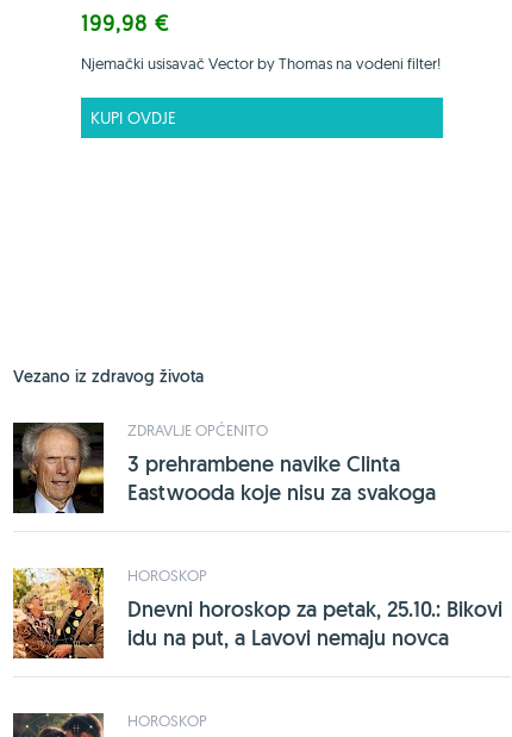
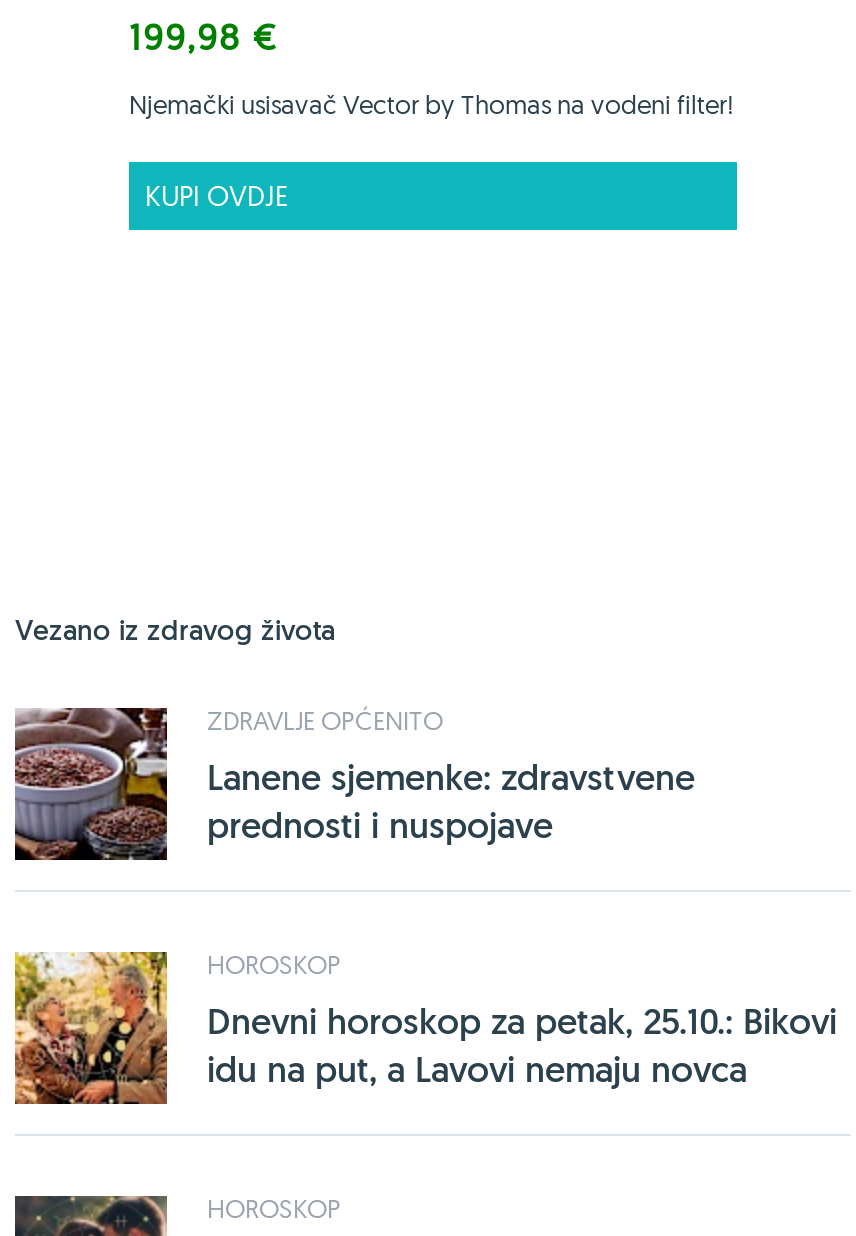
[12,421,436,514] [image] | 3 prehrambene navike Clinta | Eastwooda koje nisu za svakoga -> [13,706,695,862] [image] | Lanene sjemenke: zdravstvene | prednosti i nuspojave

